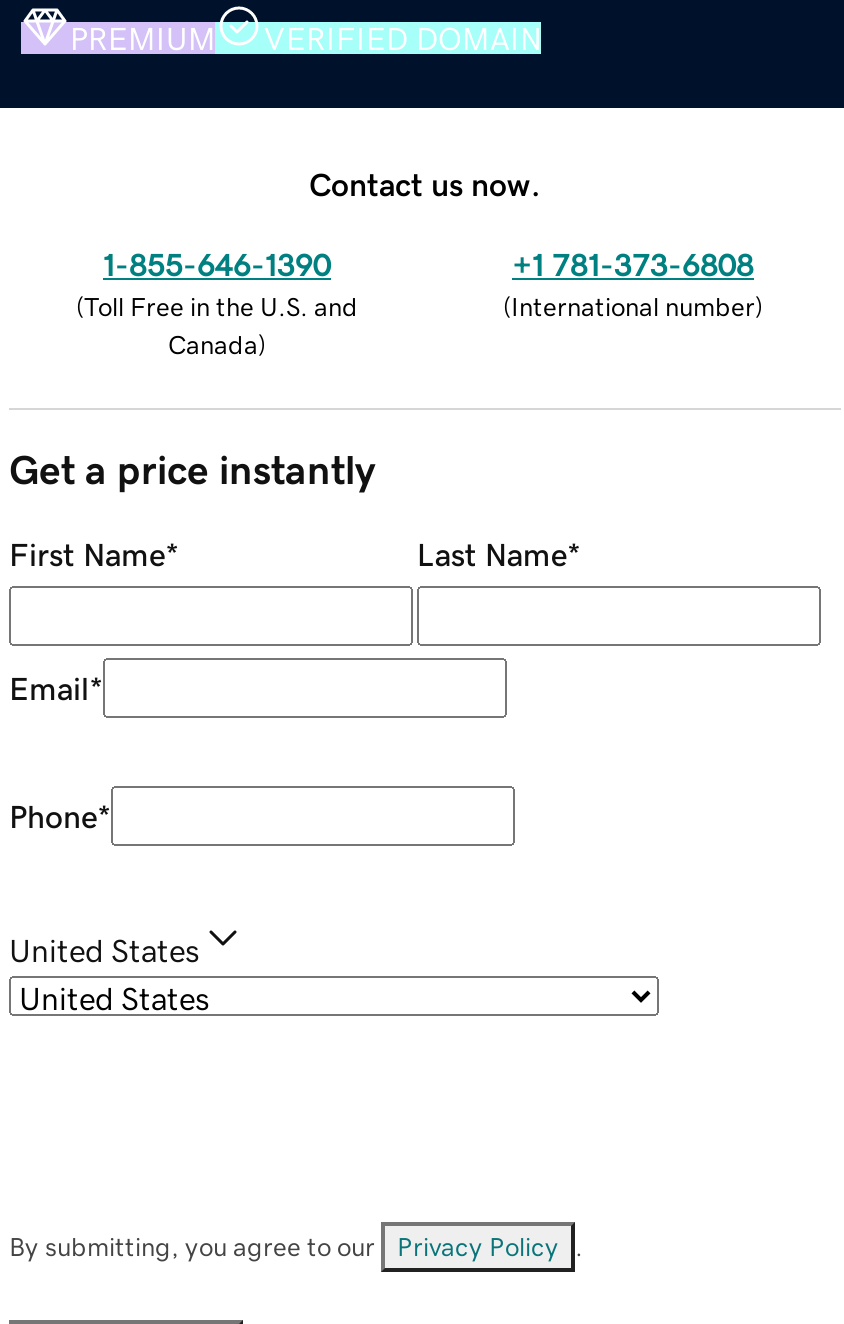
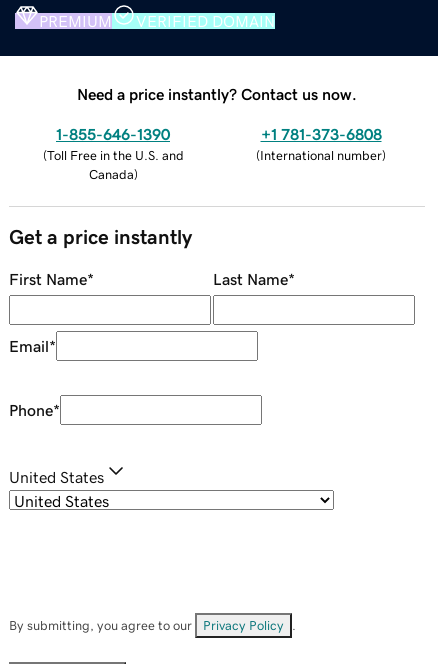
[309,167,541,199] Contact us now. -> [77,86,357,102] Need a price instantly? Contact us now.

